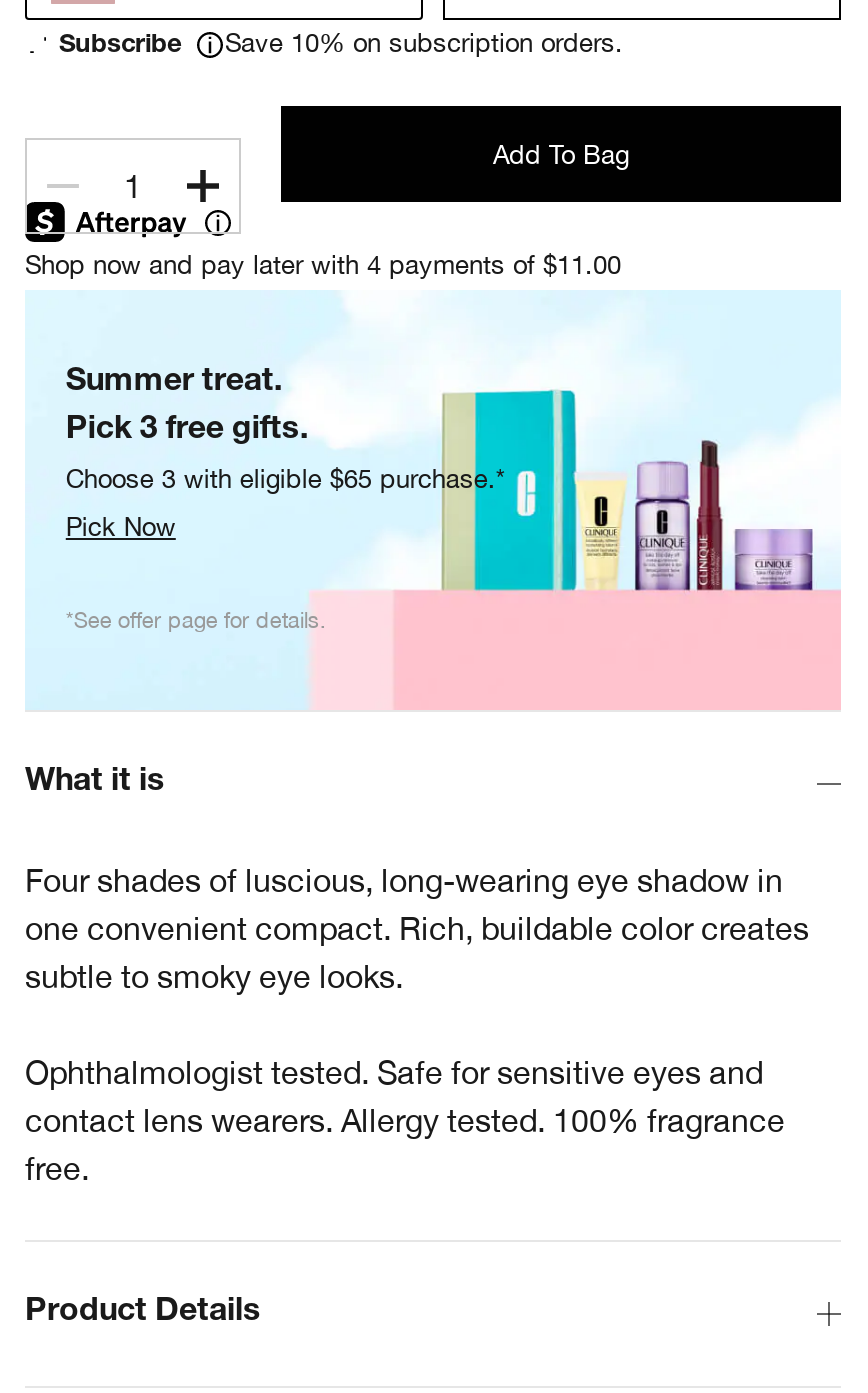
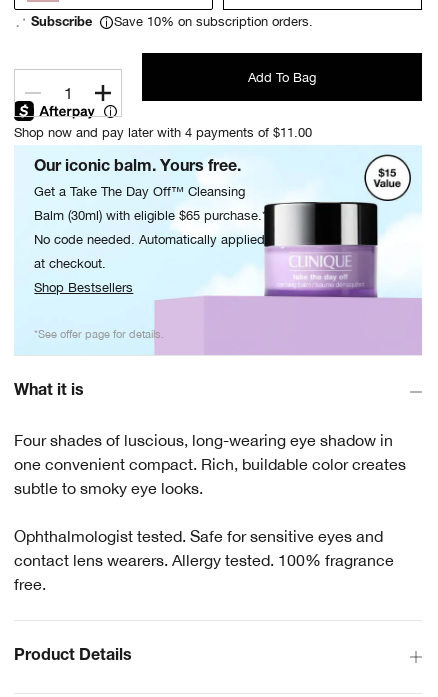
[66,312,839,708] [image] | Summer treat. | Pick 3 free gifts. | Choose 3 with eligible $65 purchase.* | Pick Now -> [34,146,422,355] [image] | Our iconic balm. Yours free. | Get a Take The Day Off™ Cleansing | Balm (30ml) with eligible $65 purchase.* | No code needed. Automatically applied | at checkout. | Shop Bestsellers
moved [66,605,326,631] -> [34,327,164,340]: *See offer page for details.

